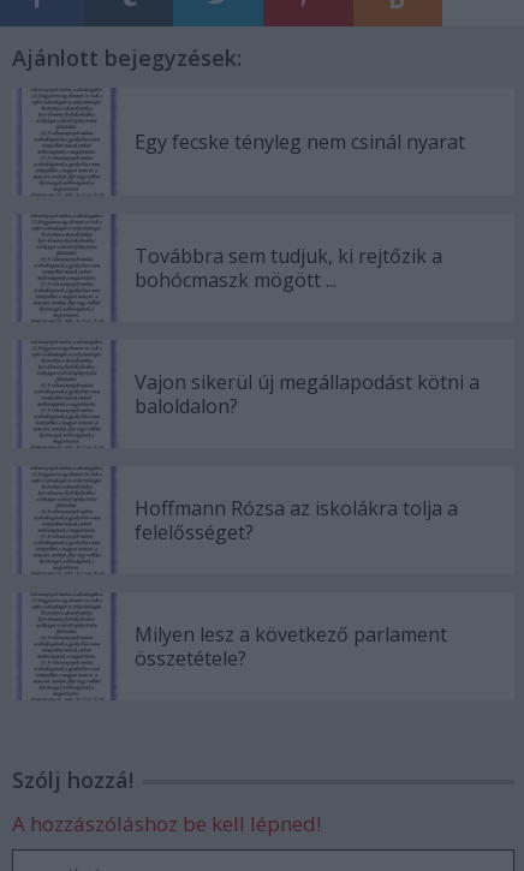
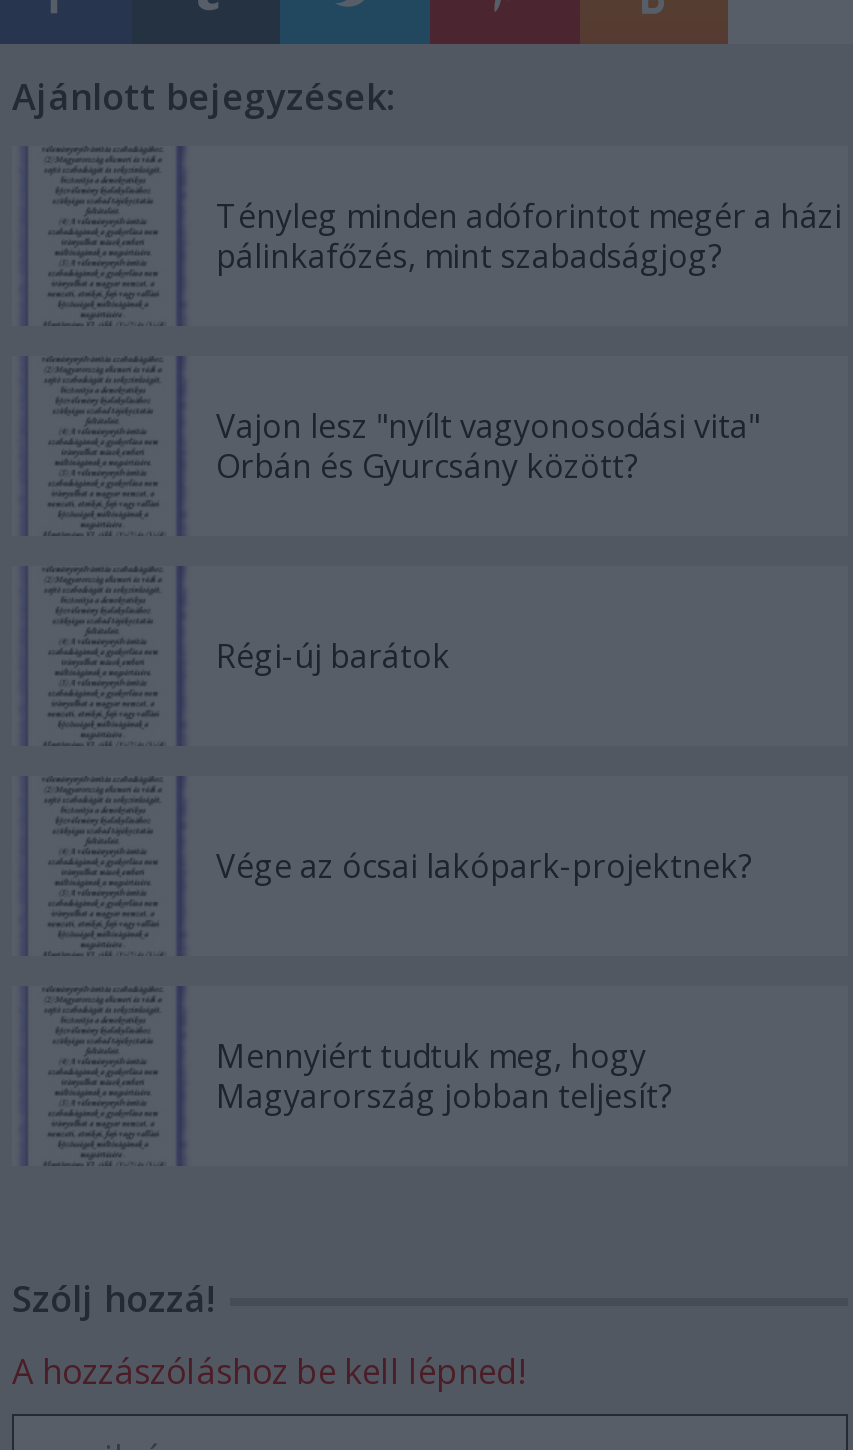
[135,129,465,155] Egy fecske tényleg nem csinál nyarat -> [216,195,842,279] Tényleg minden adóforintot megér a házi | pálinkafőzés, mint szabadságjog?
[135,243,442,294] Továbbra sem tudjuk, ki rejtőzik a | bohócmaszk mögött ... -> [216,405,760,489] Vajon lesz "nyílt vagyonosodási vita" | Orbán és Gyurcsány között?
[135,369,480,420] Vajon sikerül új megállapodást kötni a | baloldalon? -> [216,635,450,679] Régi-új barátok
[135,495,458,546] Hoffmann Rózsa az iskolákra tolja a | felelősséget? -> [216,845,752,889] Vége az ócsai lakópark-projektnek?
[135,622,447,672] Milyen lesz a következő parlament | összetétele? -> [216,1035,672,1119] Mennyiért tudtuk meg, hogy | Magyarország jobban teljesít?

